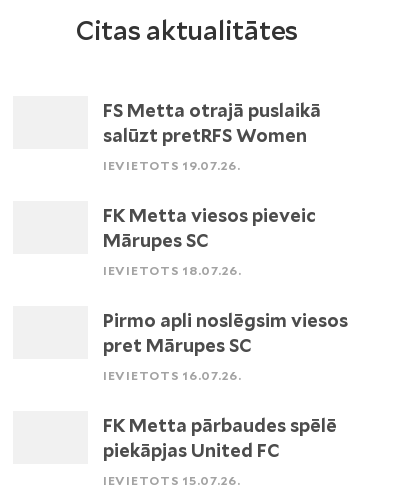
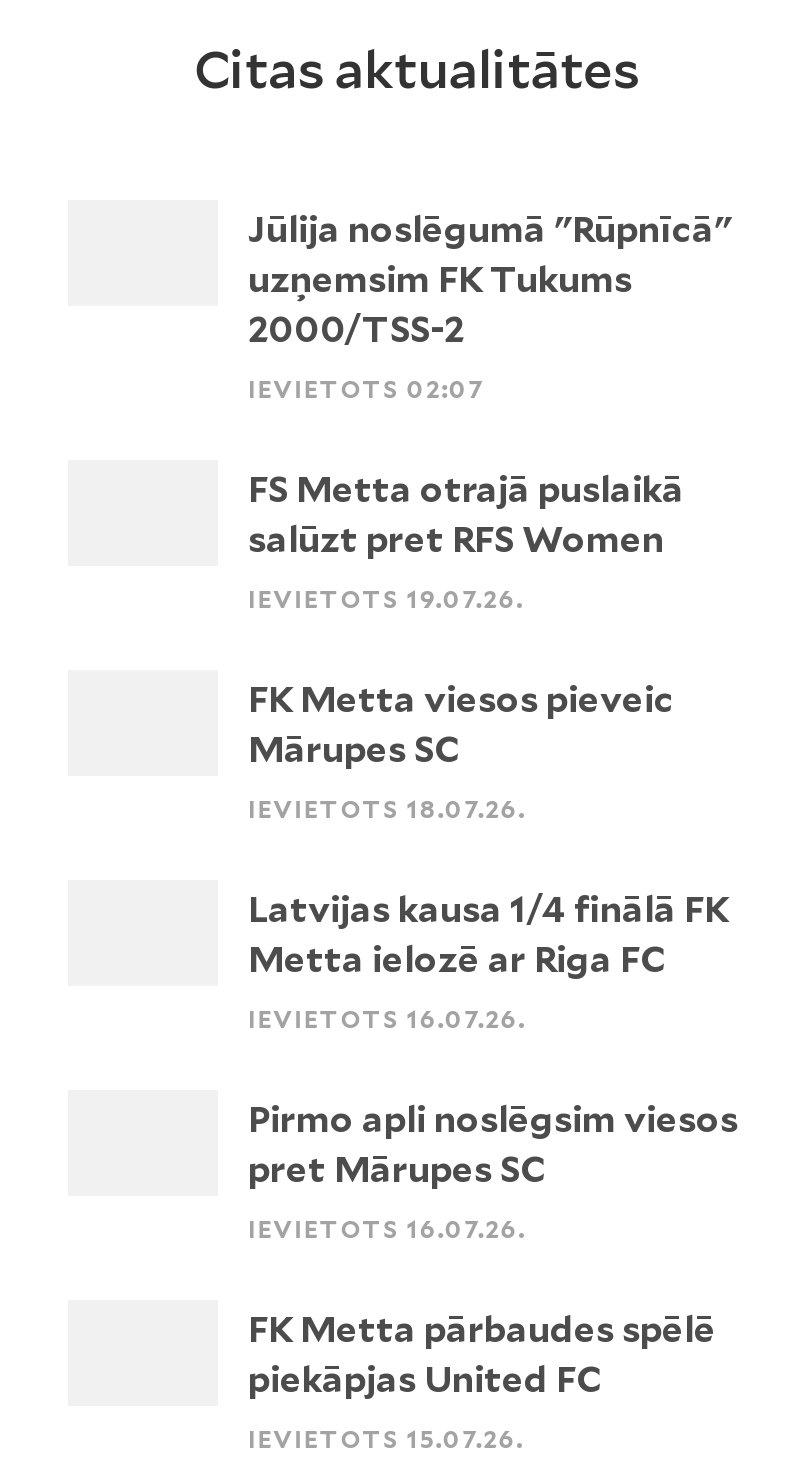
none -> [248,208,732,404] Jūlija noslēgumā "Rūpnīcā" | uzņemsim FK Tukums | 2000/TSS-2 | IEVIETOTS 02:07
[103,125,307,146] salūzt pretRFS Women -> [248,518,664,560] salūzt pret RFS Women
none -> [248,888,728,1034] Latvijas kausa 1/4 finālā FK | Metta ielozē ar Riga FC | IEVIETOTS 16.07.26.

